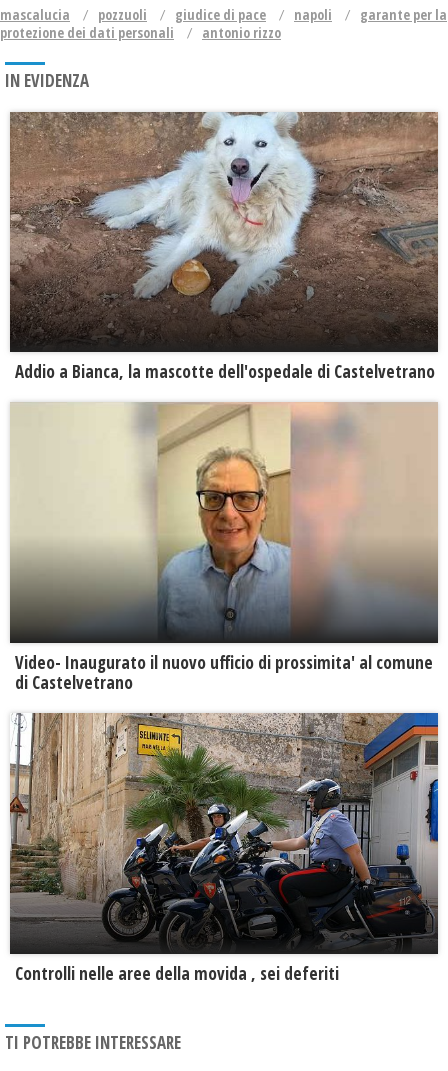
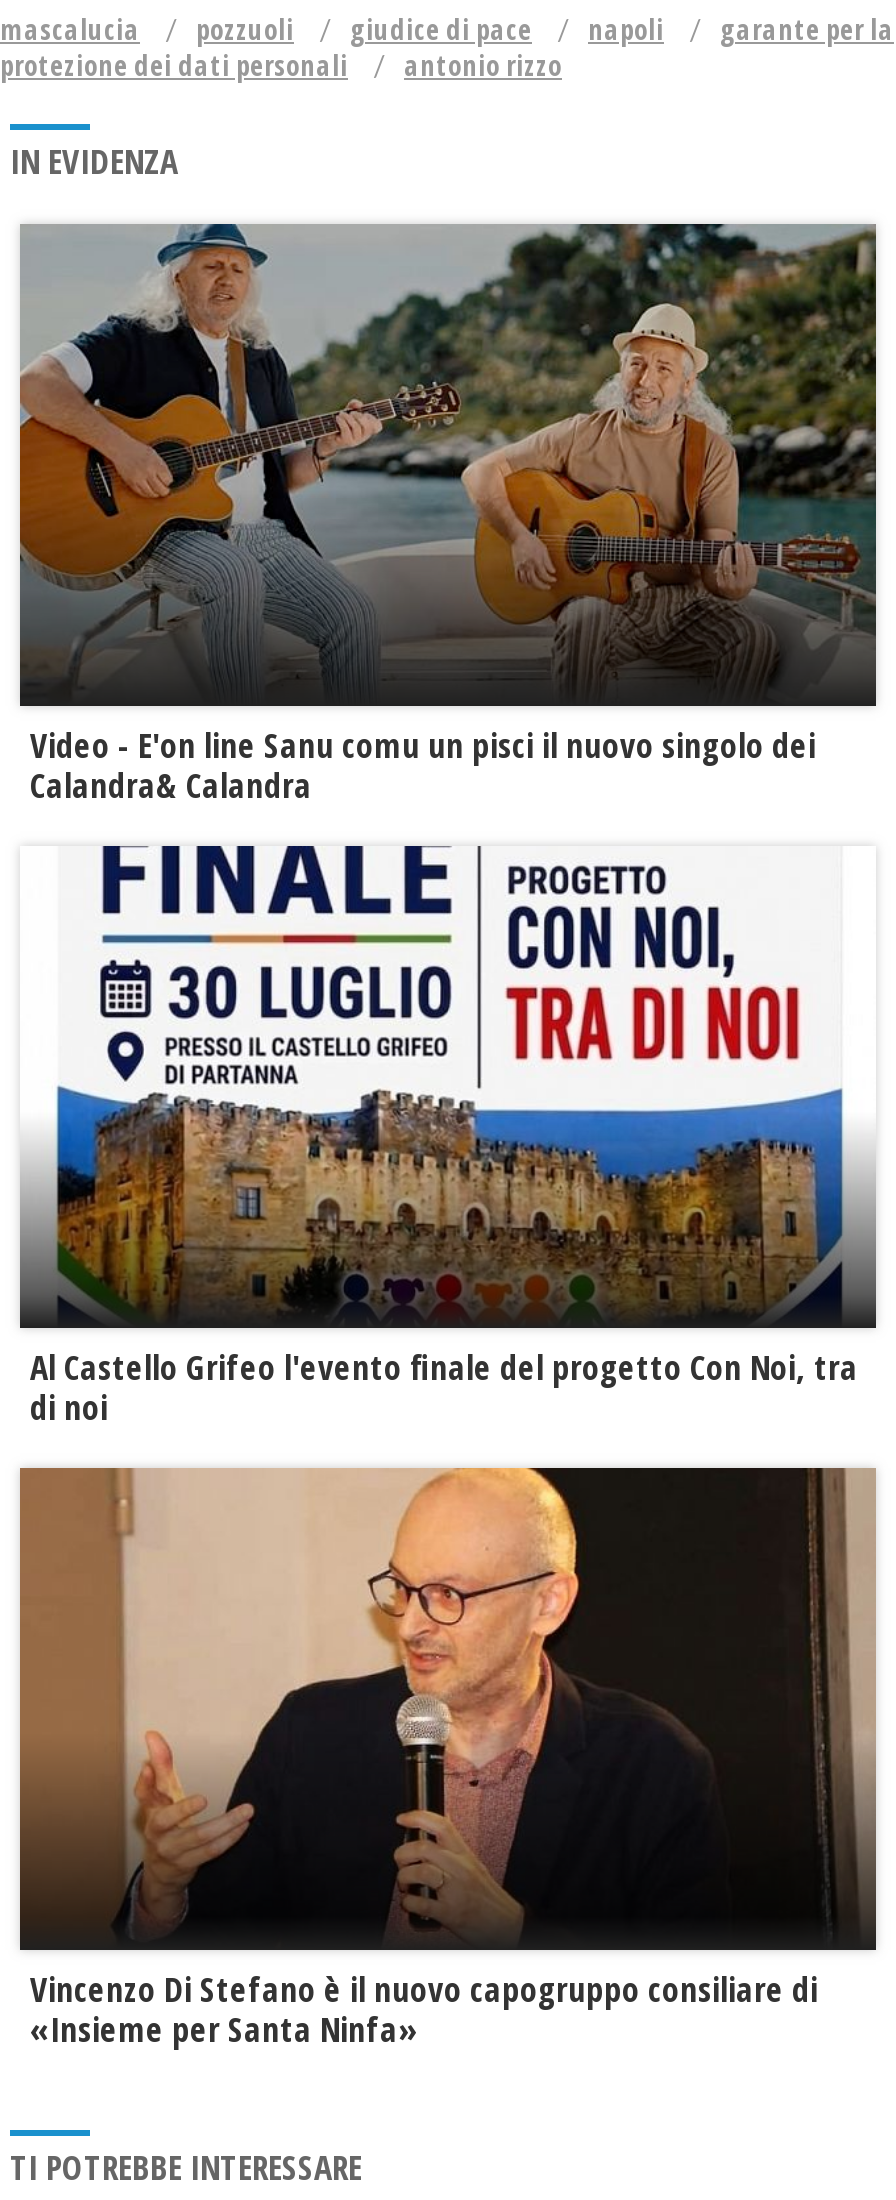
[10,111,439,383] [image] | Addio a Bianca, la mascotte dell'ospedale di Castelvetrano -> [20,222,878,808] [image] | Video - E'on line Sanu comu un pisci il nuovo singolo dei | Calandra& Calandra
[10,401,438,694] [image] | Video- Inaugurato il nuovo ufficio di prossimita' al comune | di Castelvetrano -> [22,864,876,1430] [image] | Al Castello Grifeo l'evento finale del progetto Con Noi, tra | di noi
[10,712,439,985] [image] | Controlli nelle aree della movida , sei deferiti -> [18,1466,876,2052] [image] | Vincenzo Di Stefano è il nuovo capogruppo consiliare di | «Insieme per Santa Ninfa»

